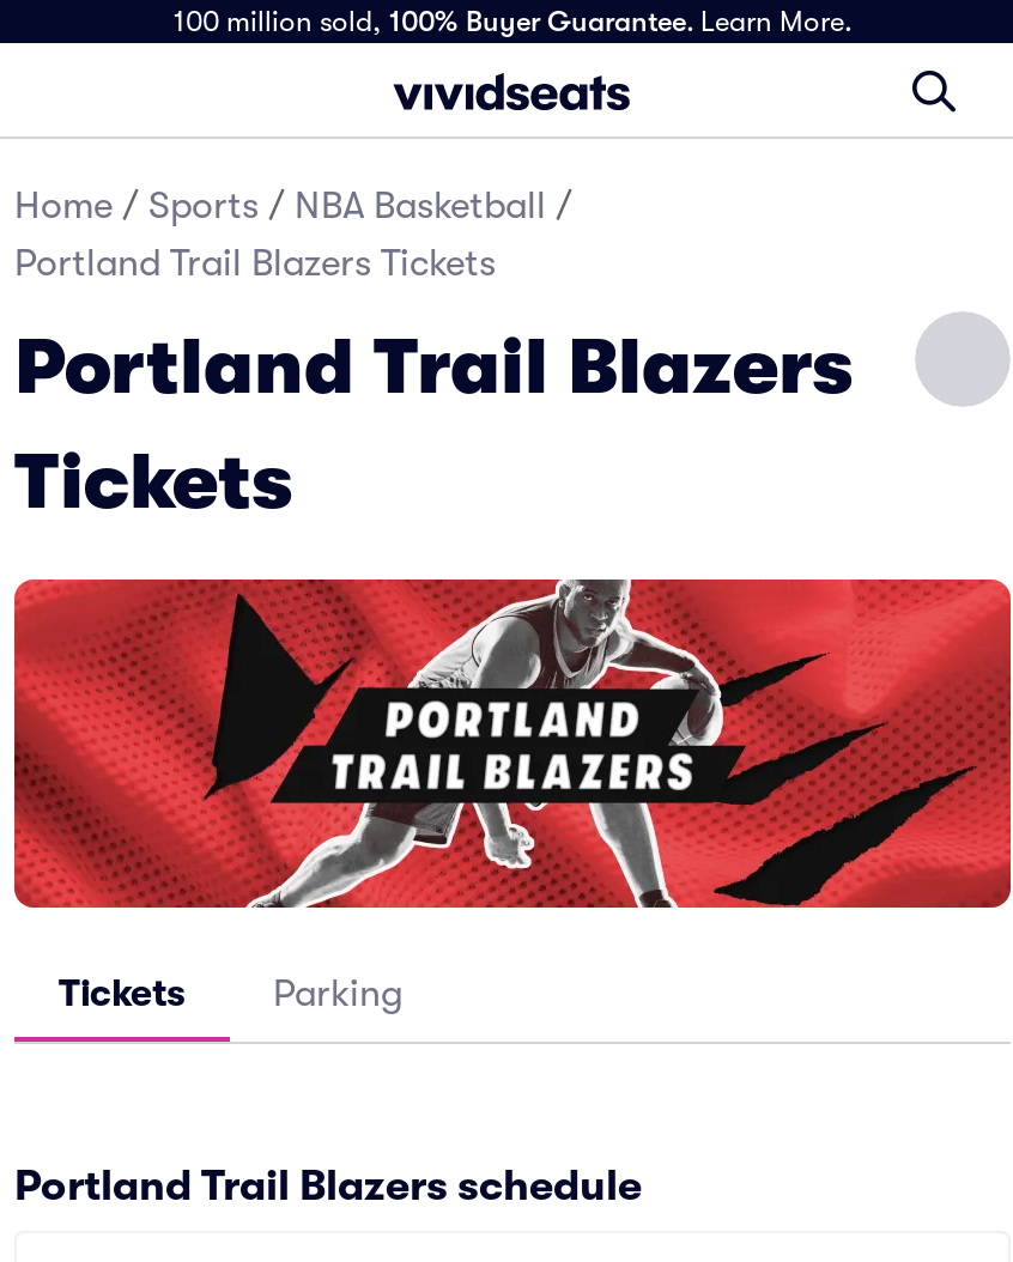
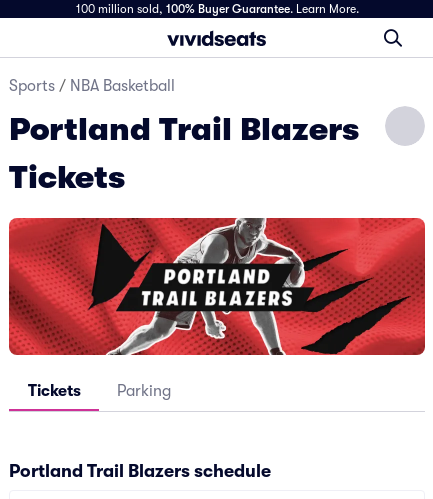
[14,184,572,285] Home / Sports / NBA Basketball / | Portland Trail Blazers Tickets -> [9,77,175,95] Sports / NBA Basketball

